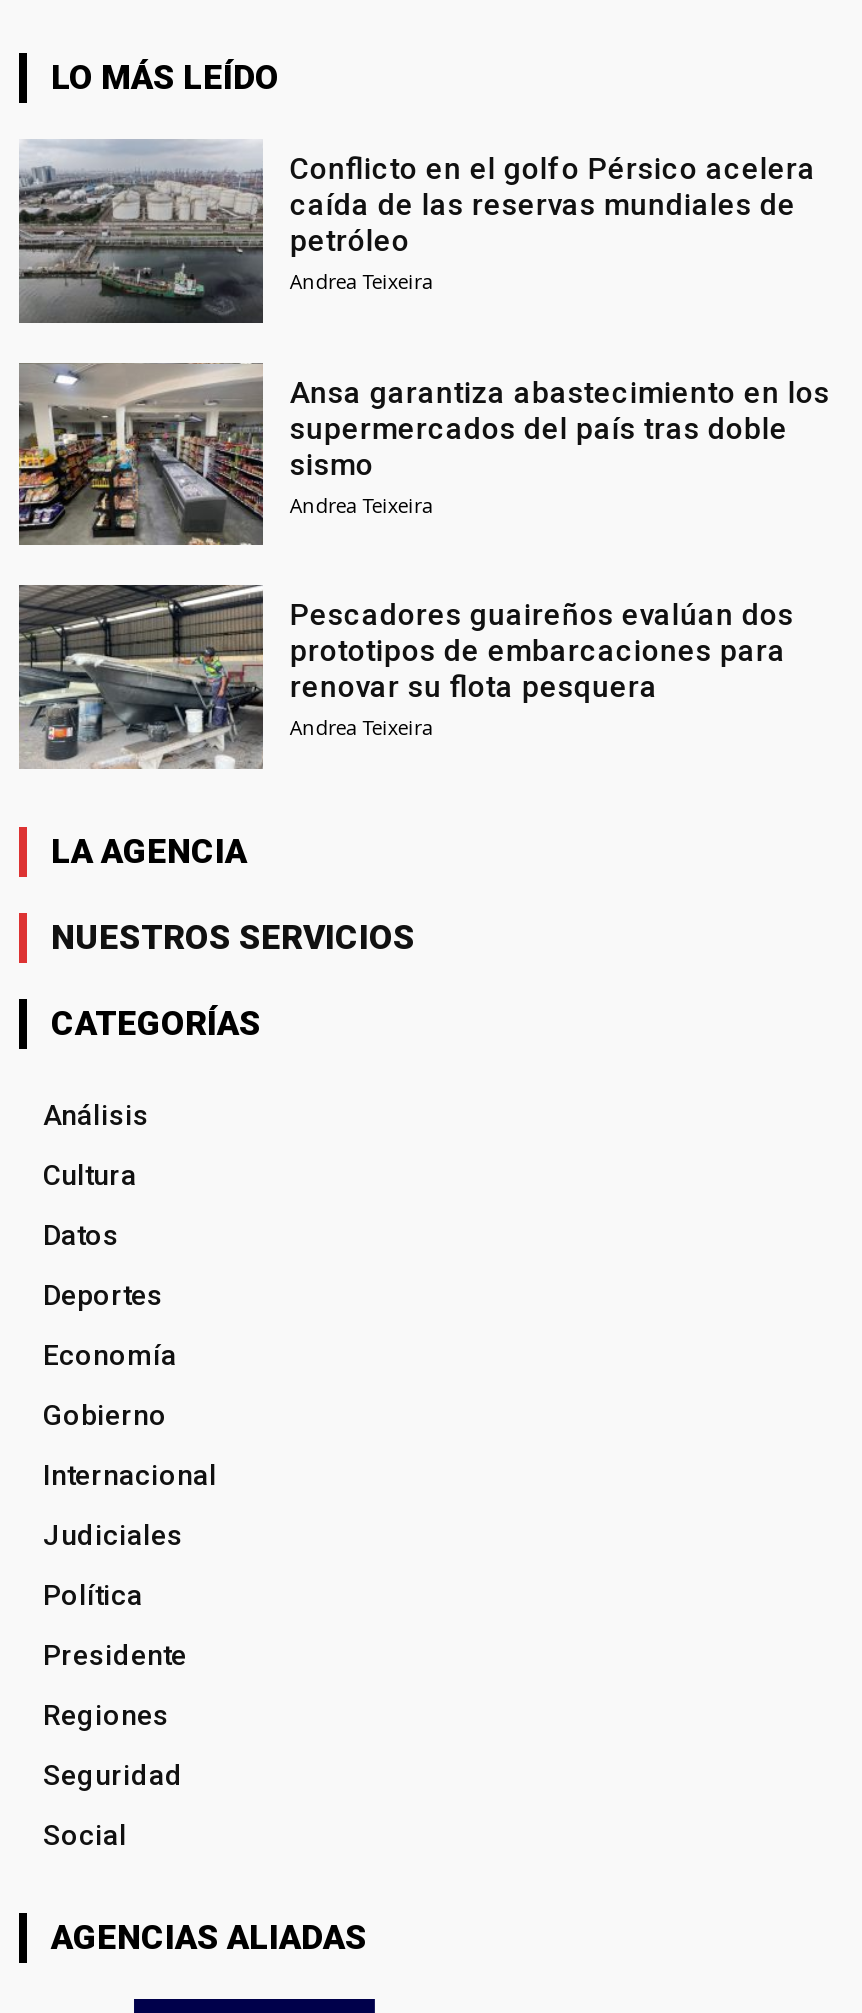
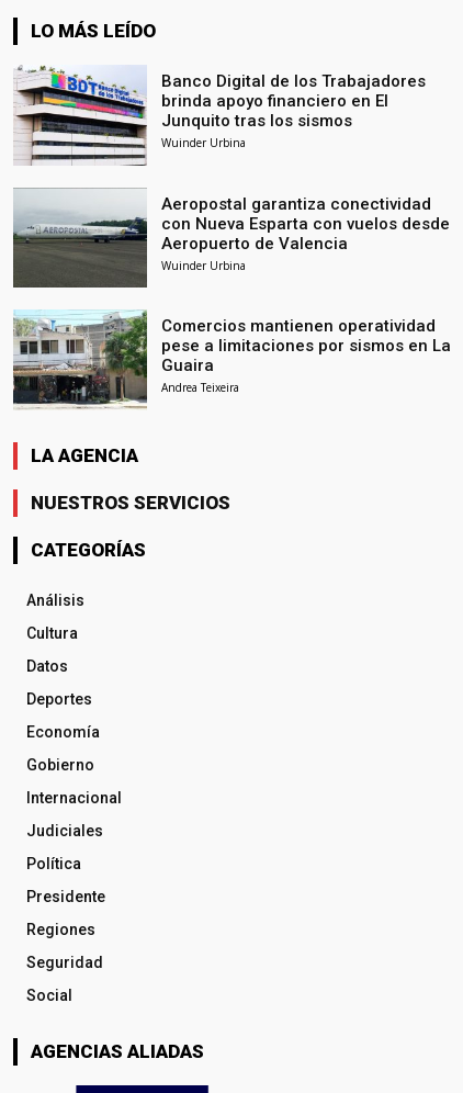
[17,139,816,325] [image] | Conflicto en el golfo Pérsico acelera | caída de las reservas mundiales de | petróleo | Andrea Teixeira -> [13,66,426,166] [image] | Banco Digital de los Trabajadores | brinda apoyo financiero en El | Junquito tras los sismos | Wuinder Urbina
[17,363,830,547] [image] | Ansa garantiza abastecimiento en los | supermercados del país tras doble | sismo | Andrea Teixeira -> [12,189,450,289] [image] | Aeropostal garantiza conectividad | con Nueva Esparta con vuelos desde | Aeropuerto de Valencia | Wuinder Urbina
[17,583,794,769] [image] | Pescadores guaireños evalúan dos | prototipos de embarcaciones para | renovar su flota pesquera -> [13,309,451,409] [image] | Comercios mantienen operatividad | pese a limitaciones por sismos en La | Guaira

